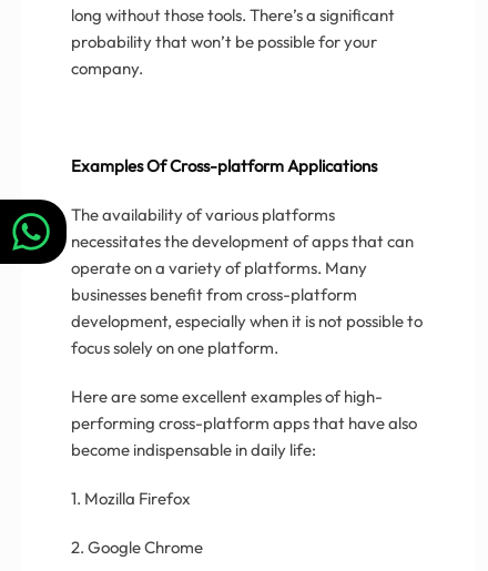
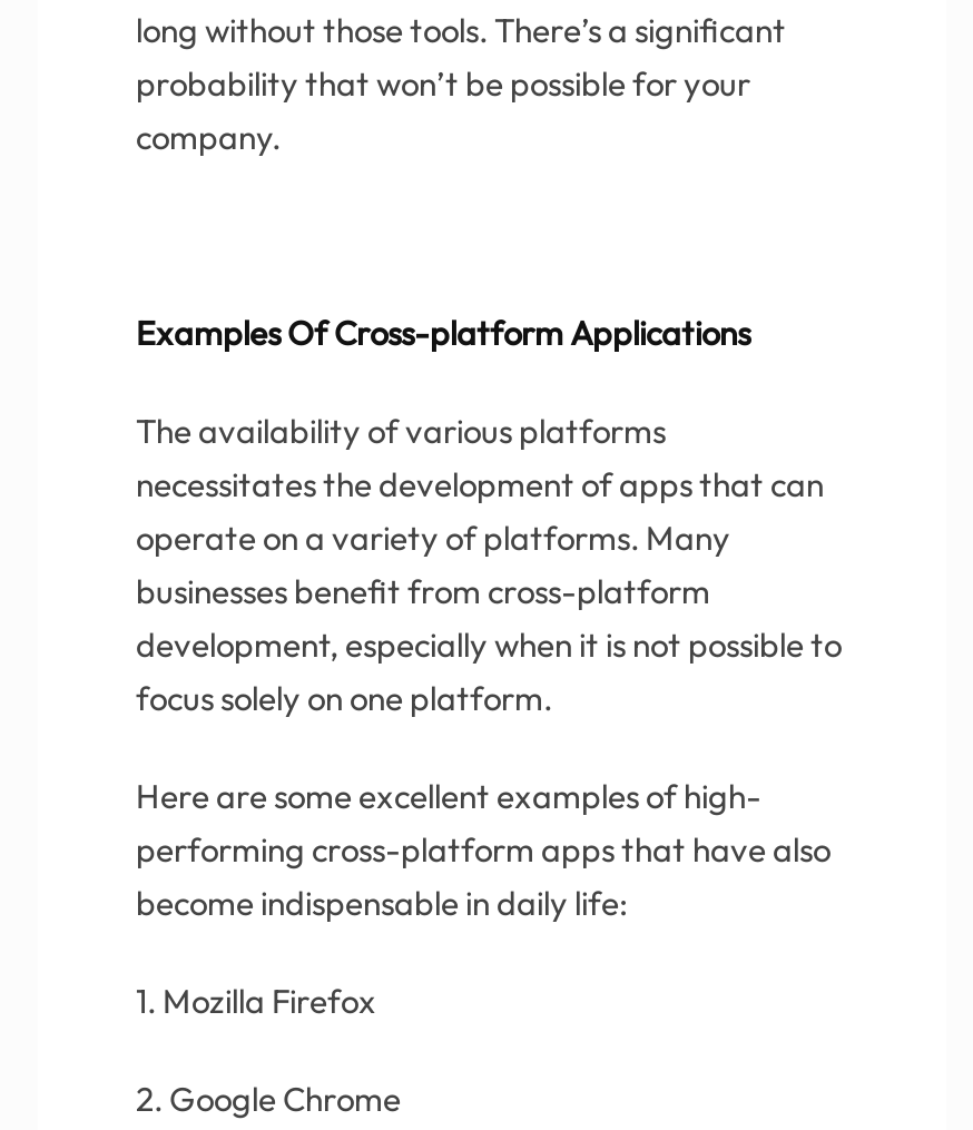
[3,198,68,265] [image] -> none

